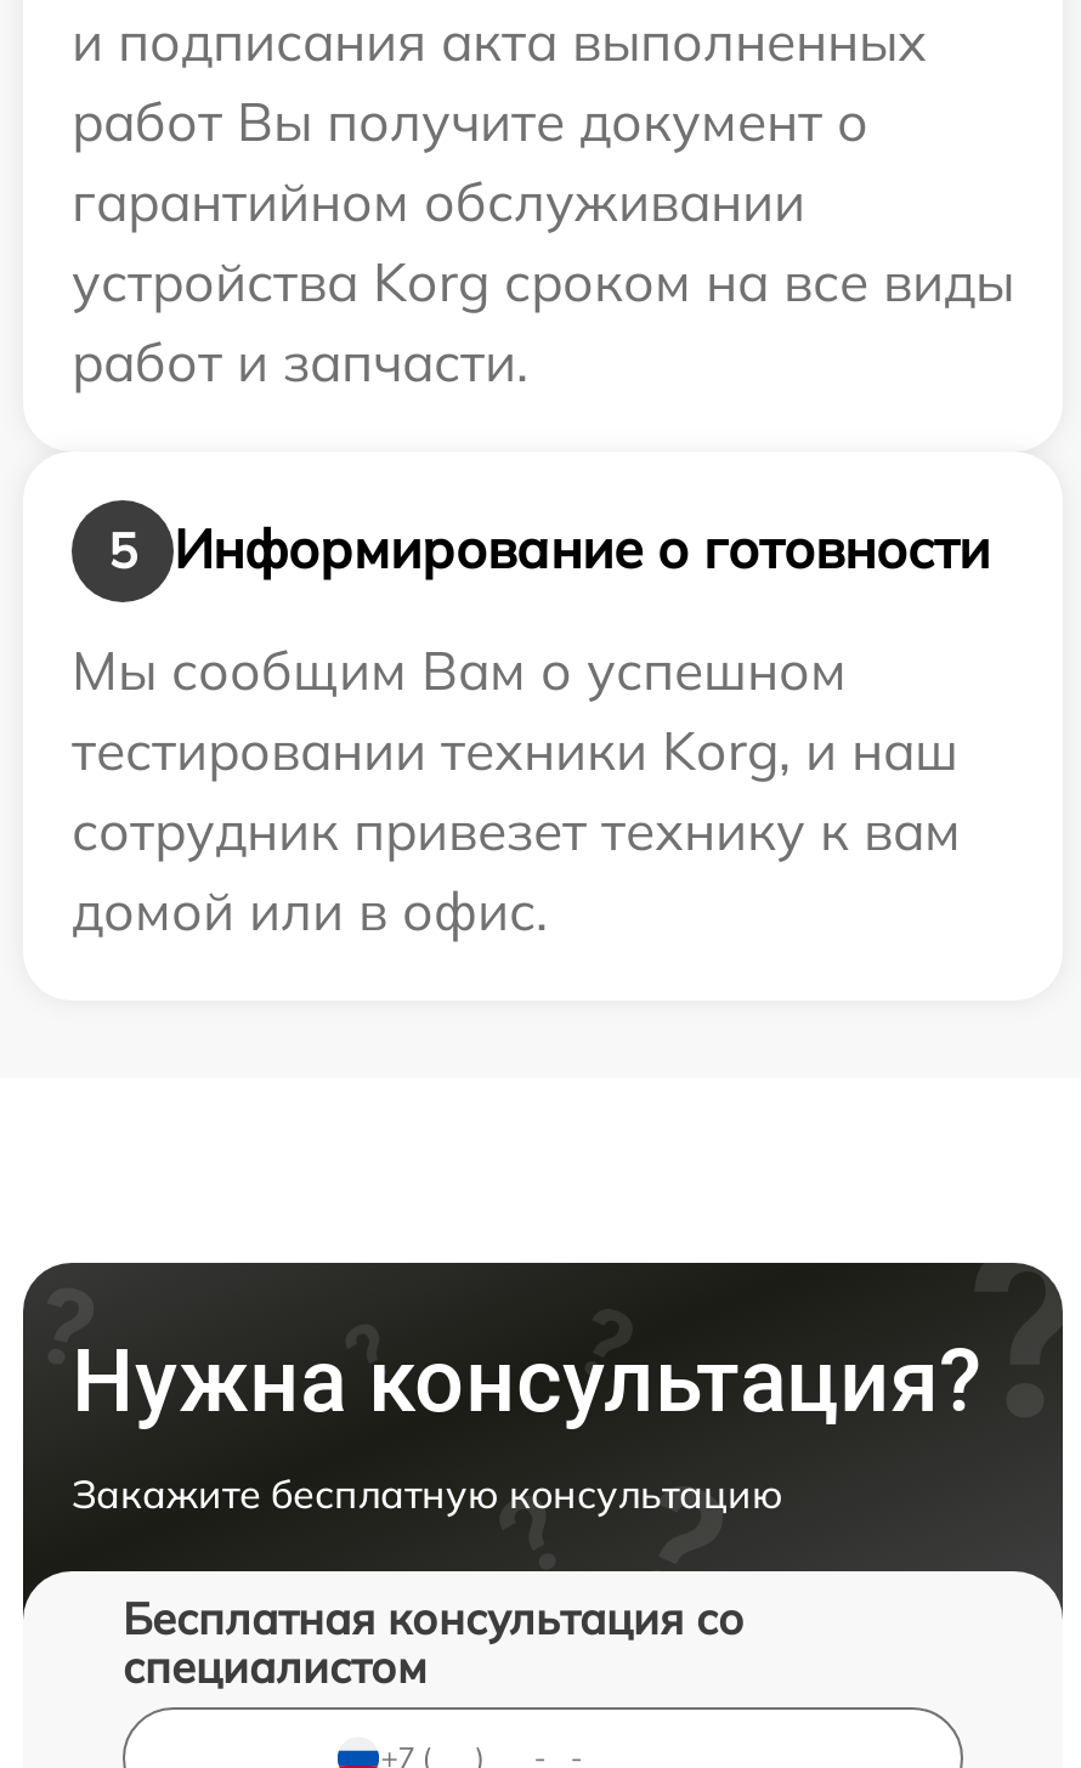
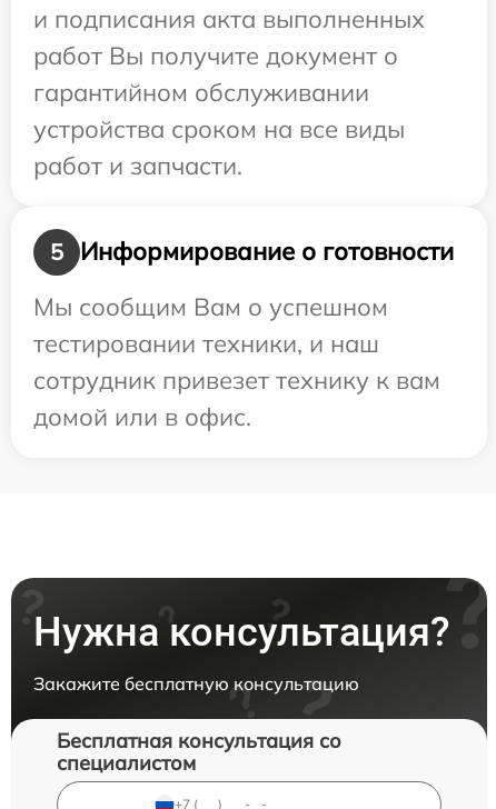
[72,247,1014,315] устройства Korg сроком на все виды -> [33,113,405,144] устройства сроком на все виды
[72,716,958,784] тестировании техники Korg, и наш -> [33,327,379,359] тестировании техники, и наш

